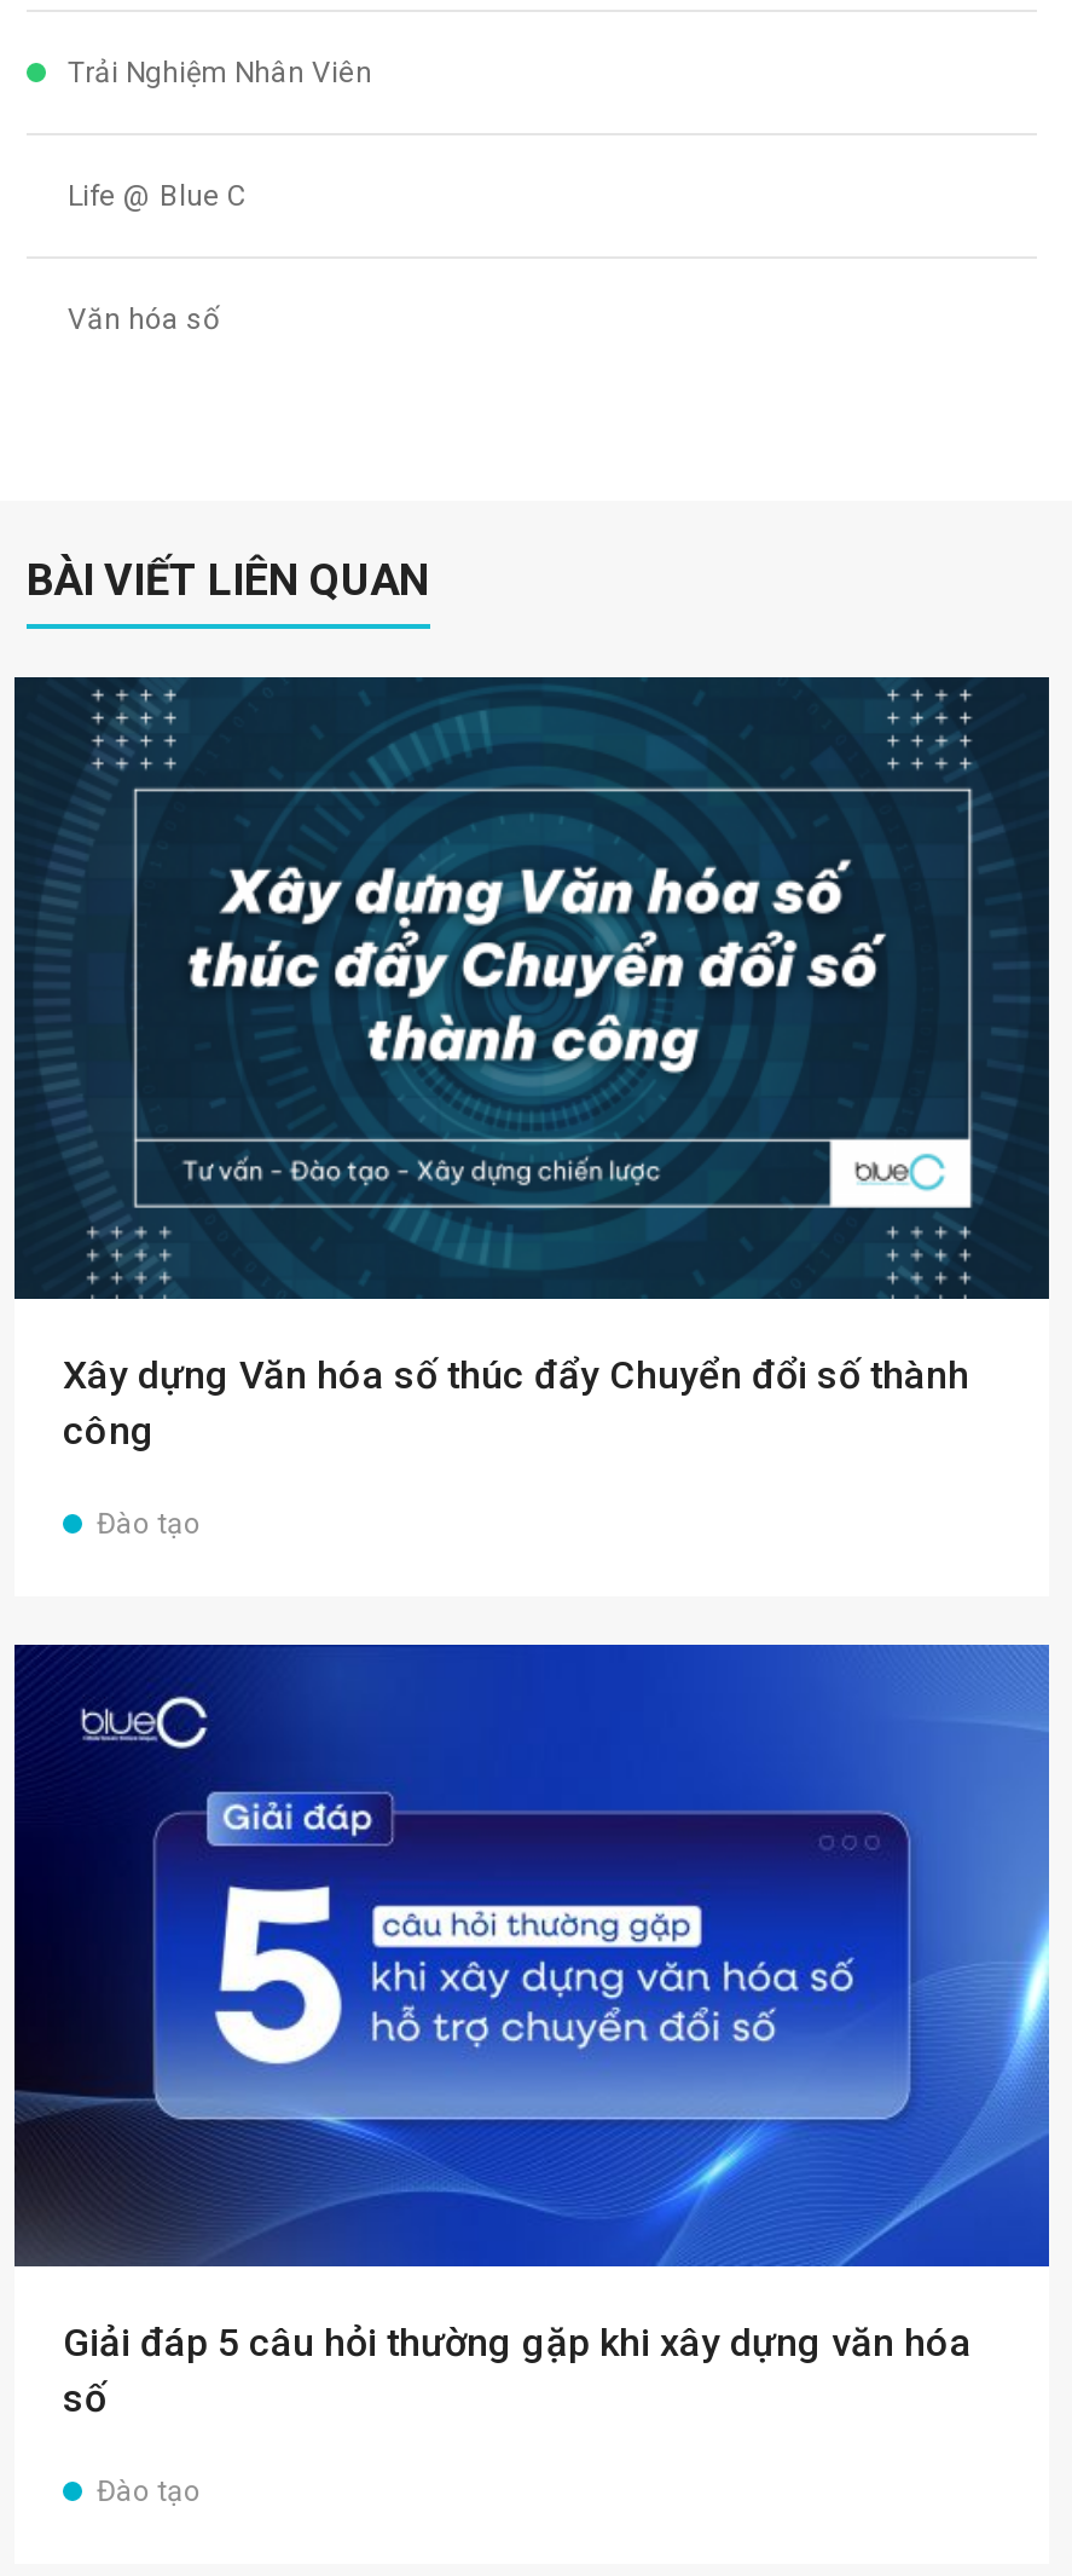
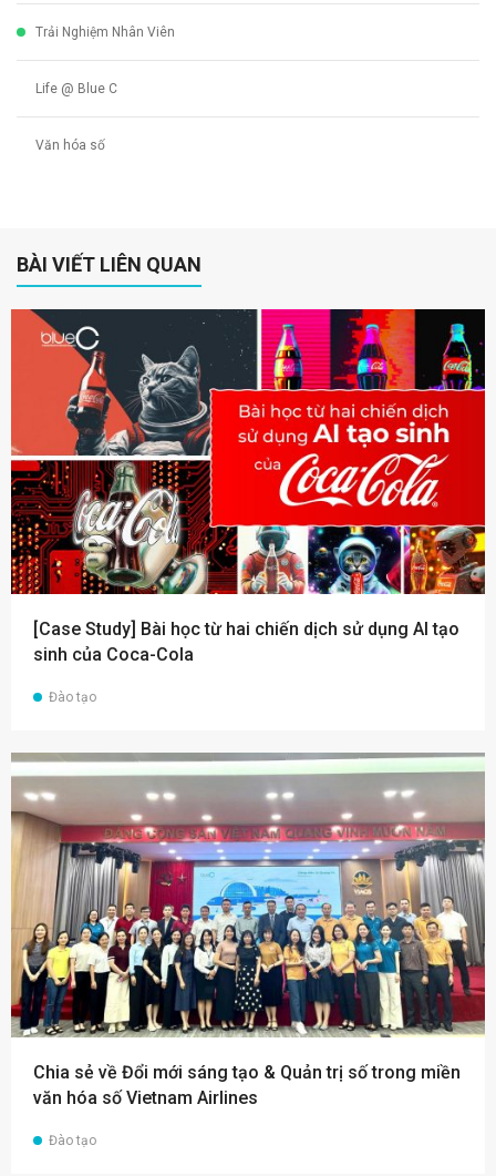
[12,675,1051,1454] [image] | Xây dựng Văn hóa số thúc đẩy Chuyển đổi số thành | công -> [10,308,486,665] [image] | [Case Study] Bài học từ hai chiến dịch sử dụng AI tạo | sinh của Coca-Cola
[12,1642,1051,2421] [image] | Giải đáp 5 câu hỏi thường gặp khi xây dựng văn hóa | số -> [10,753,486,1108] [image] | Chia sẻ về Đổi mới sáng tạo & Quản trị số trong miền | văn hóa số Vietnam Airlines

